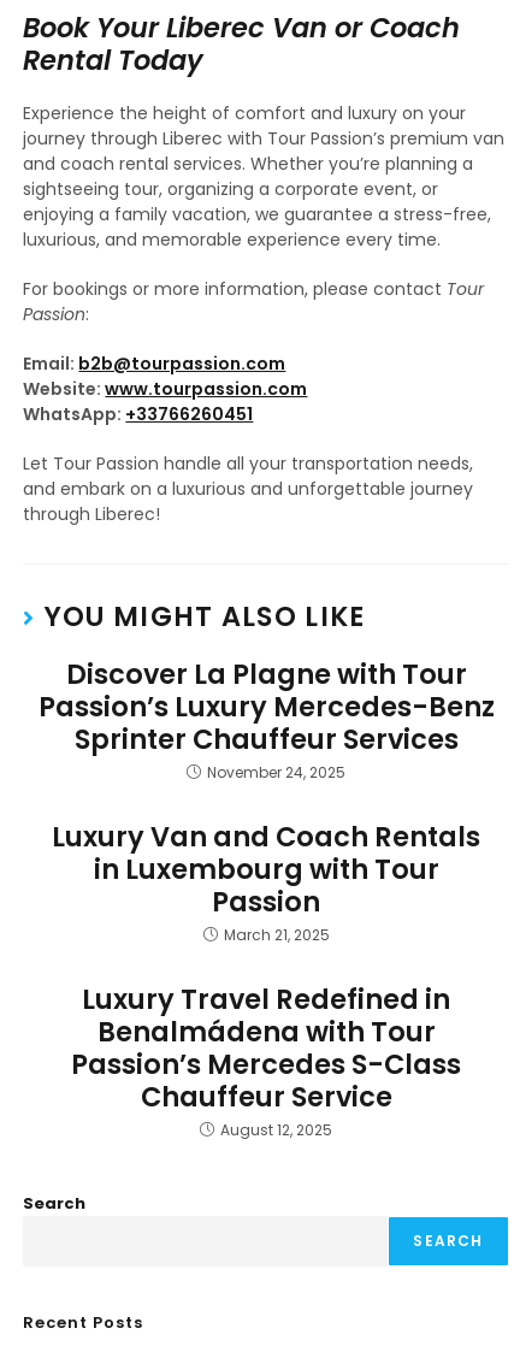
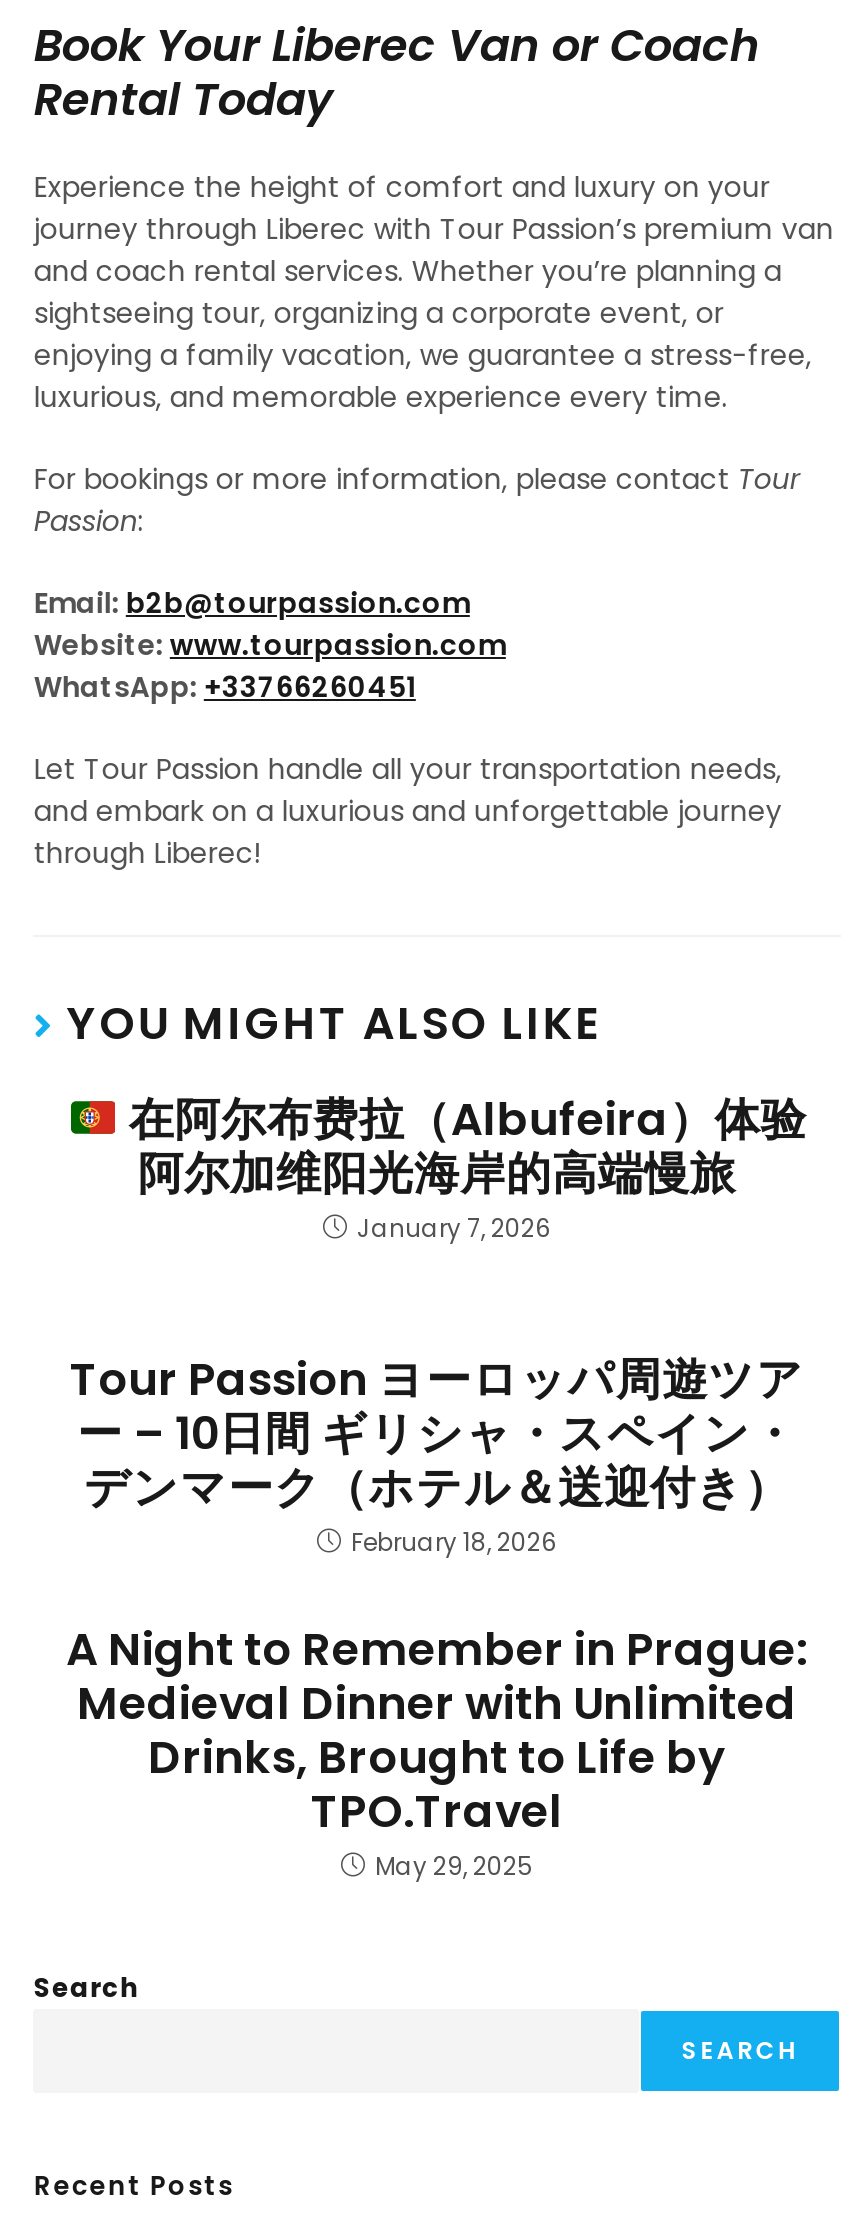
[38,655,494,783] Discover La Plagne with Tour | Passion’s Luxury Mercedes-Benz | Sprinter Chauffeur Services | November 24, 2025 -> [119,1087,807,1245] 在阿尔布费拉（Albufeira）体验 | 阿尔加维阳光海岸的高端慢旅 | January 7, 2026
[52,817,480,945] Luxury Van and Coach Rentals | in Luxembourg with Tour | Passion | March 21, 2025 -> [70,1347,804,1559] Tour Passion ヨーロッパ周遊ツア | ー – 10日間 ギリシャ・スペイン・ | デンマーク（ホテル＆送迎付き） | February 18, 2026
[71,980,461,1140] Luxury Travel Redefined in | Benalmádena with Tour | Passion’s Mercedes S-Class | Chauffeur Service | August 12, 2025 -> [66,1617,808,1883] A Night to Remember in Prague: | Medieval Dinner with Unlimited | Drinks, Brought to Life by | TPO.Travel | May 29, 2025

